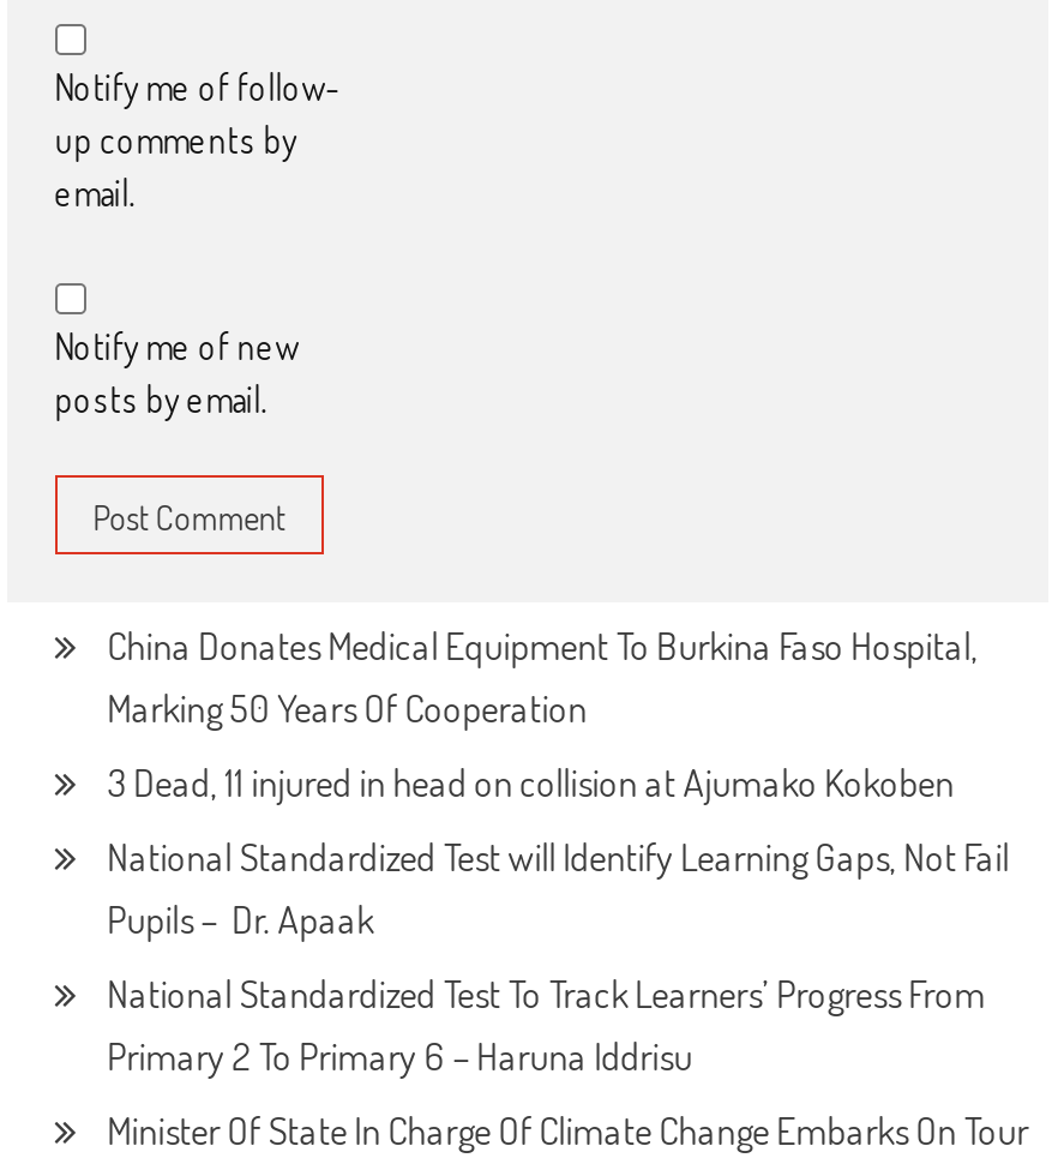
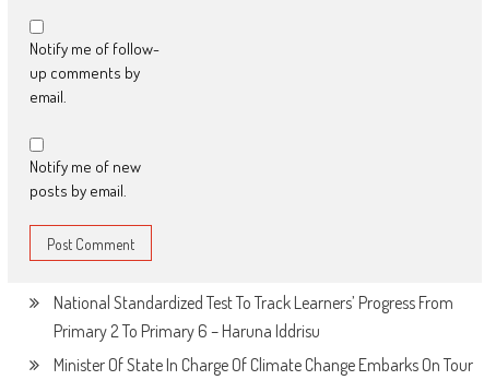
[107,621,1009,942] China Donates Medical Equipment To Burkina Faso Hospital, | Marking 50 Years Of Cooperation | 3 Dead, 11 injured in head on collision at Ajumako Kokoben | National Standardized Test will Identify Learning Gaps, Not Fail | Pupils – Dr. Apaak -> none

